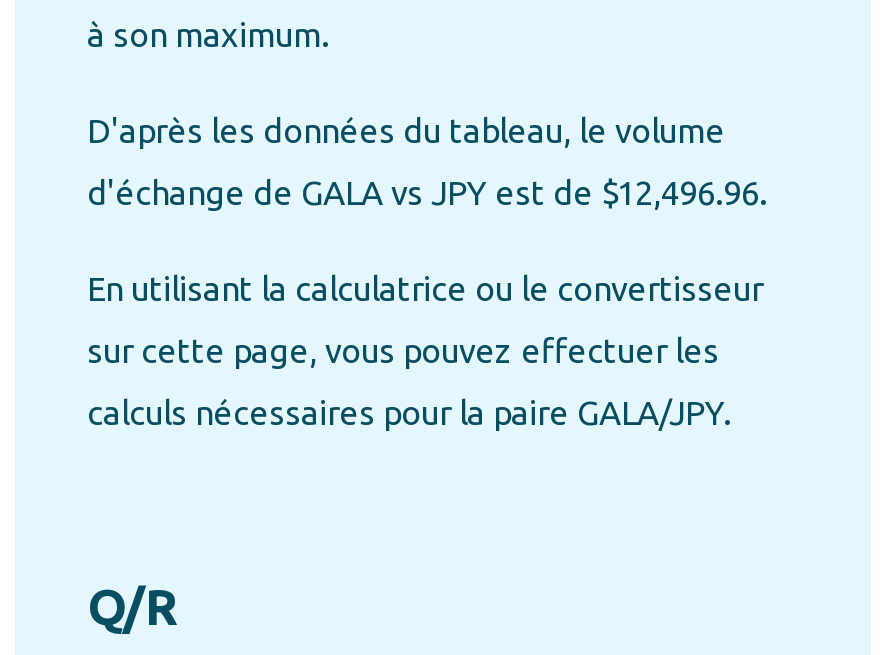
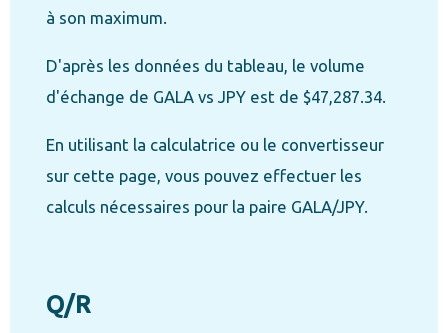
[87,173,767,211] d'échange de GALA vs JPY est de $12,496.96. -> [46,87,386,106] d'échange de GALA vs JPY est de $47,287.34.

